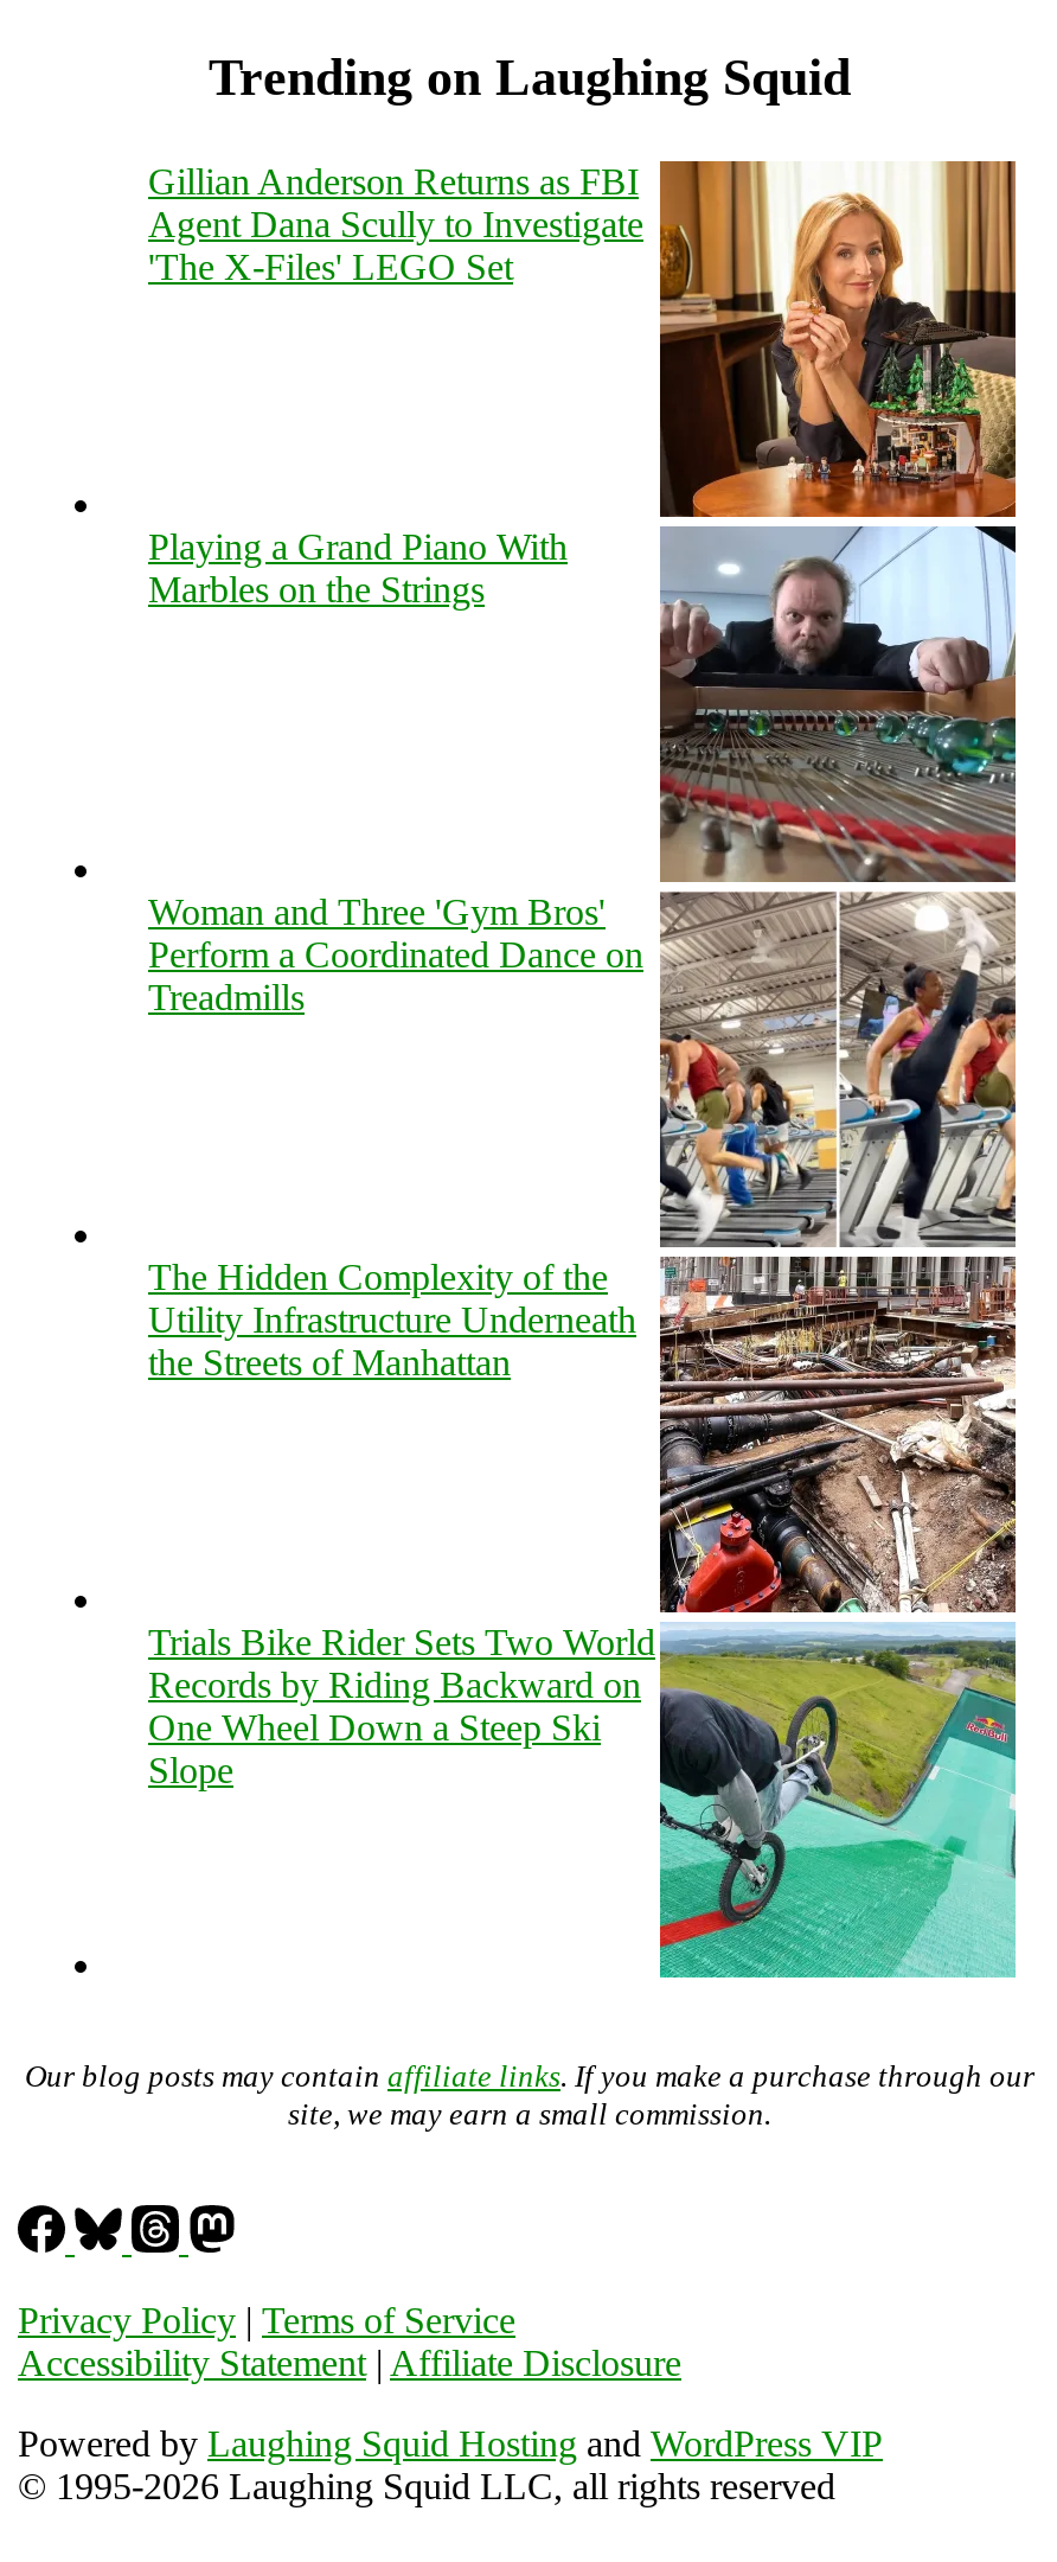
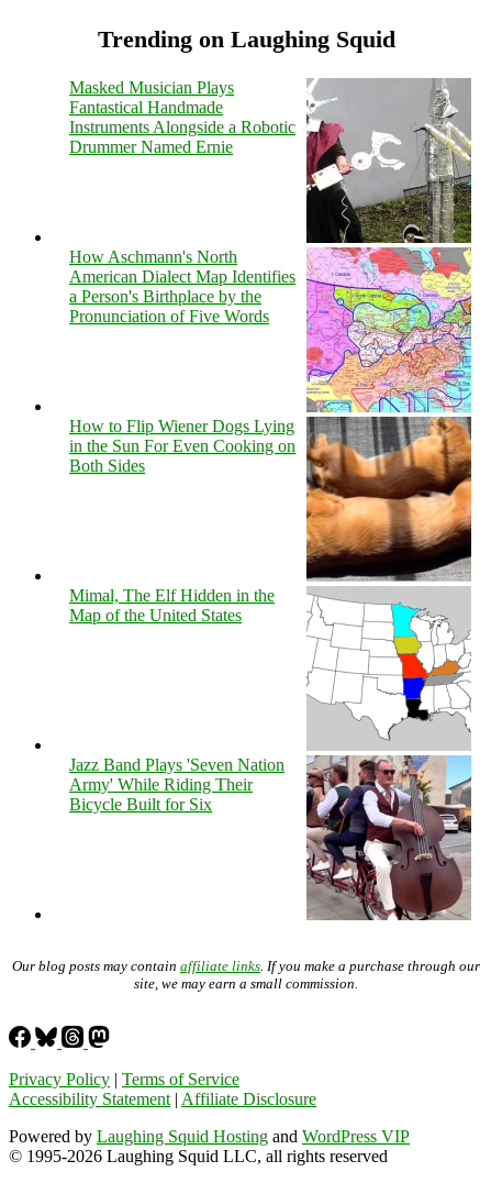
[148,159,1018,1980] [image] | Gillian Anderson Returns as FBI | Agent Dana Scully to Investigate | 'The X-Files' LEGO Set -> [69,78,472,921] [image] | Masked Musician Plays | Fantastical Handmade | Instruments Alongside a Robotic | Drummer Named Ernie
[148,526,568,609] Playing a Grand Piano With | Marbles on the Strings -> [69,247,295,325] How Aschmann's North | American Dialect Map Identifies | a Person's Birthplace by the | Pronunciation of Five Words
[148,891,643,1017] Woman and Three 'Gym Bros' | Perform a Coordinated Dance on | Treadmills -> [69,416,295,475] How to Flip Wiener Dogs Lying | in the Sun For Even Cooking on | Both Sides
[148,1256,636,1382] The Hidden Complexity of the | Utility Infrastructure Underneath | the Streets of Manhattan -> [69,586,275,624] Mimal, The Elf Hidden in the | Map of the United States
[148,1621,655,1789] Trials Bike Rider Sets Two World | Records by Riding Backward on | One Wheel Down a Steep Ski | Slope -> [69,755,284,813] Jazz Band Plays 'Seven Nation | Army' While Riding Their | Bicycle Built for Six

